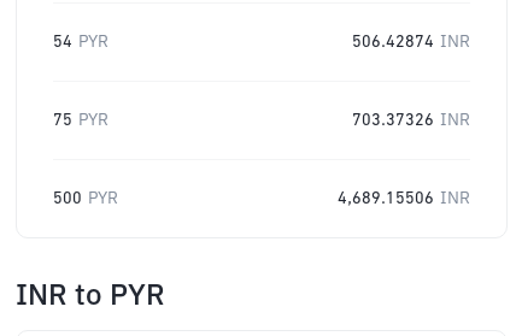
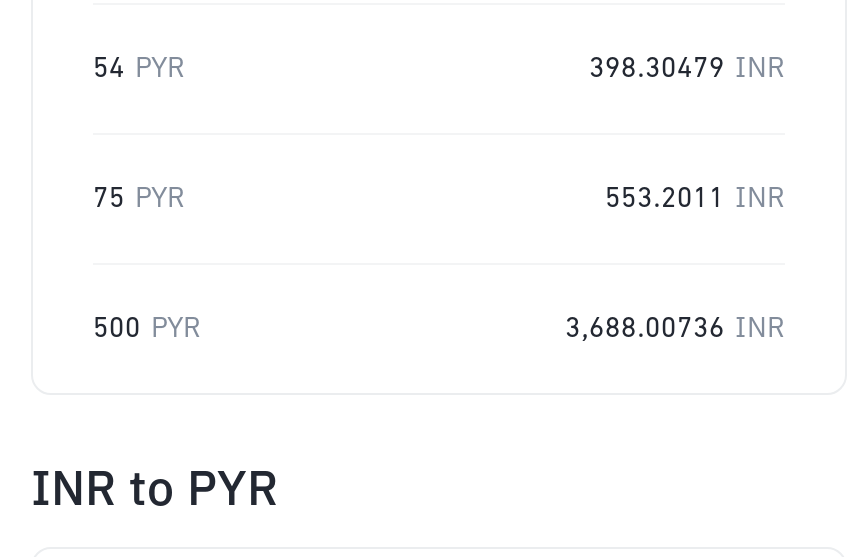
[352,34,470,51] 506.42874 INR -> [589,55,785,83] 398.30479 INR
[352,112,470,129] 703.37326 INR -> [605,185,785,213] 553.2011 INR
[338,190,470,207] 4,689.15506 INR -> [565,315,785,343] 3,688.00736 INR

